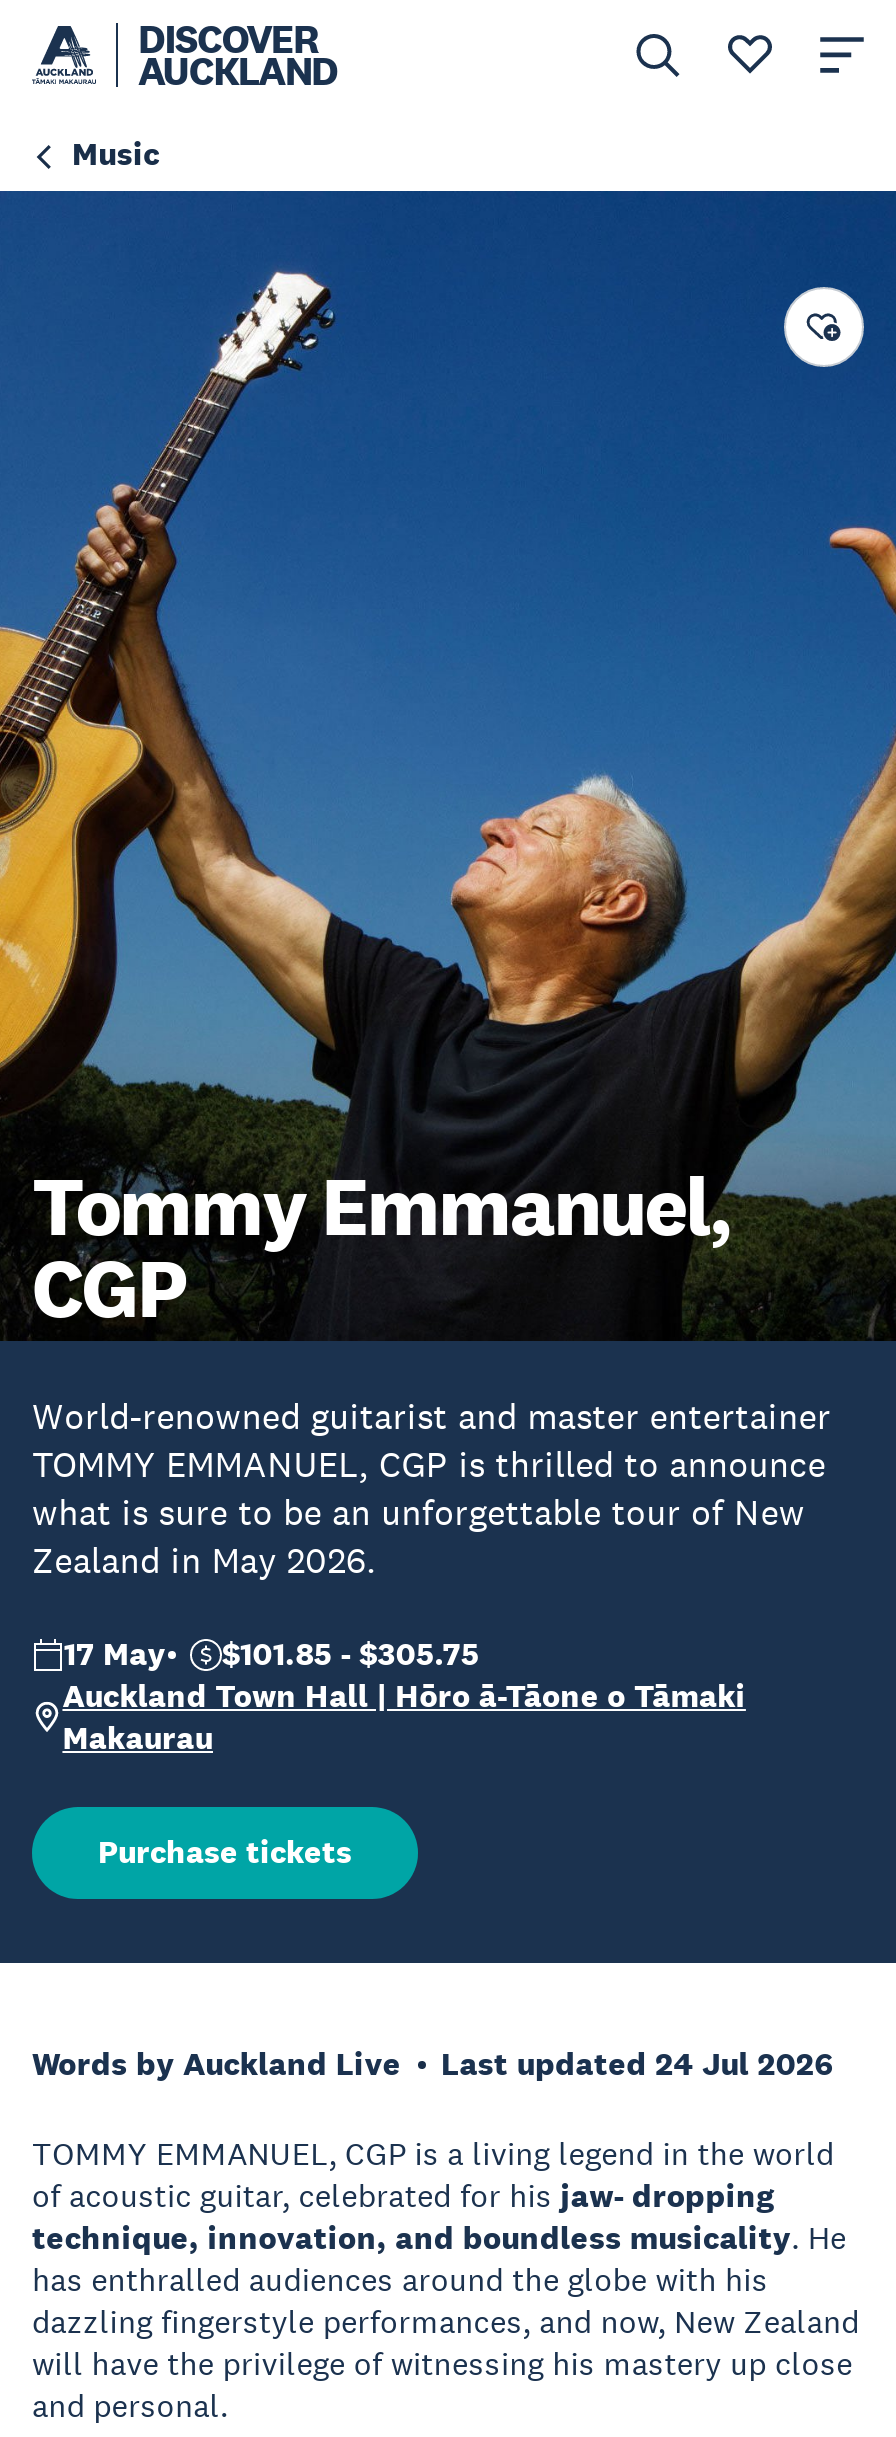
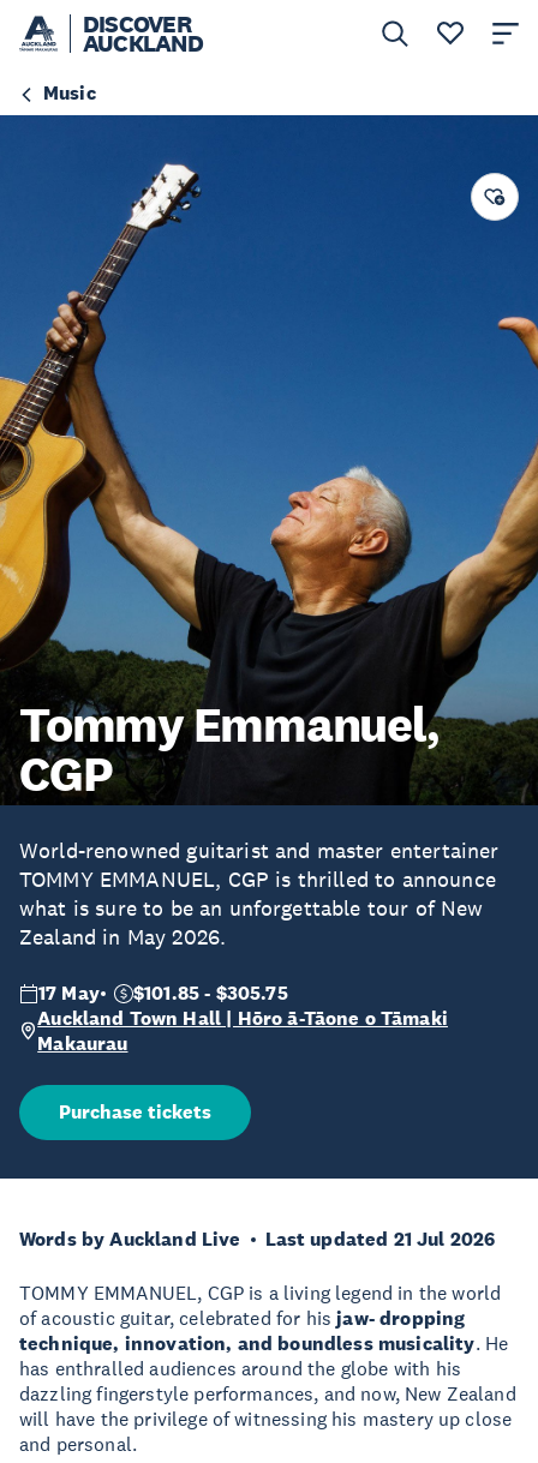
[441,2043,833,2085] Last updated 24 Jul 2026 -> [265,1227,495,1252] Last updated 21 Jul 2026

